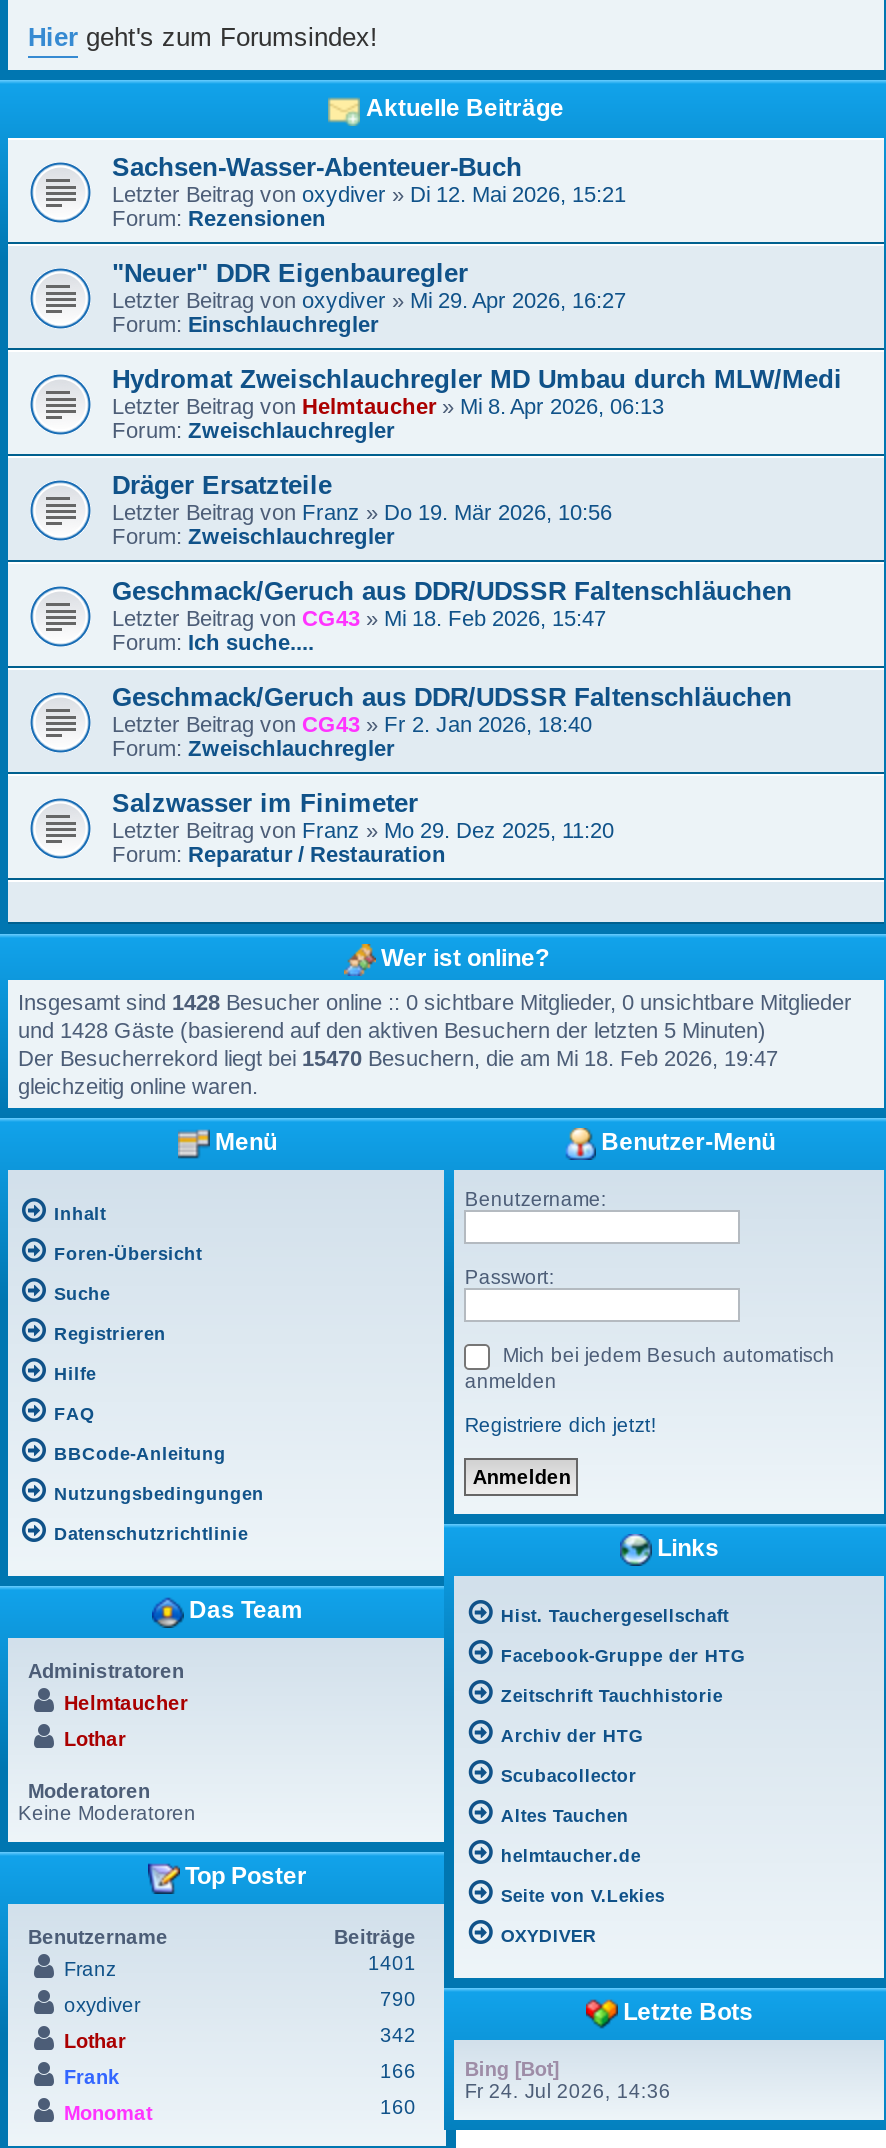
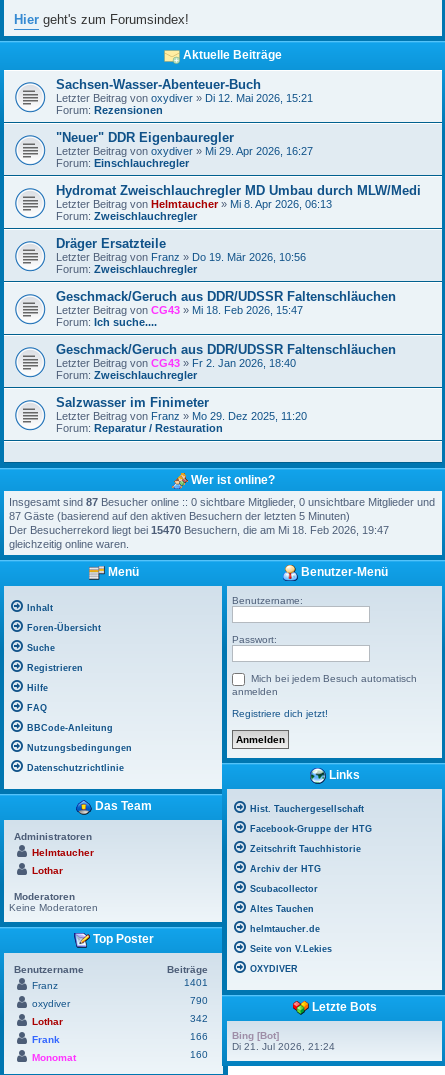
[18,990,852,1042] Insgesamt sind 1428 Besucher online :: 0 sichtbare Mitglieder, 0 unsichtbare Mitglieder | und 1428 Gäste (basierend auf den aktiven Besuchern der letzten 5 Minuten) -> [9,496,435,522] Insgesamt sind 87 Besucher online :: 0 sichtbare Mitglieder, 0 unsichtbare Mitglieder und | 87 Gäste (basierend auf den aktiven Besuchern der letzten 5 Minuten)
[465,2080,671,2102] Fr 24. Jul 2026, 14:36 -> [232,1041,335,1052] Di 21. Jul 2026, 21:24

